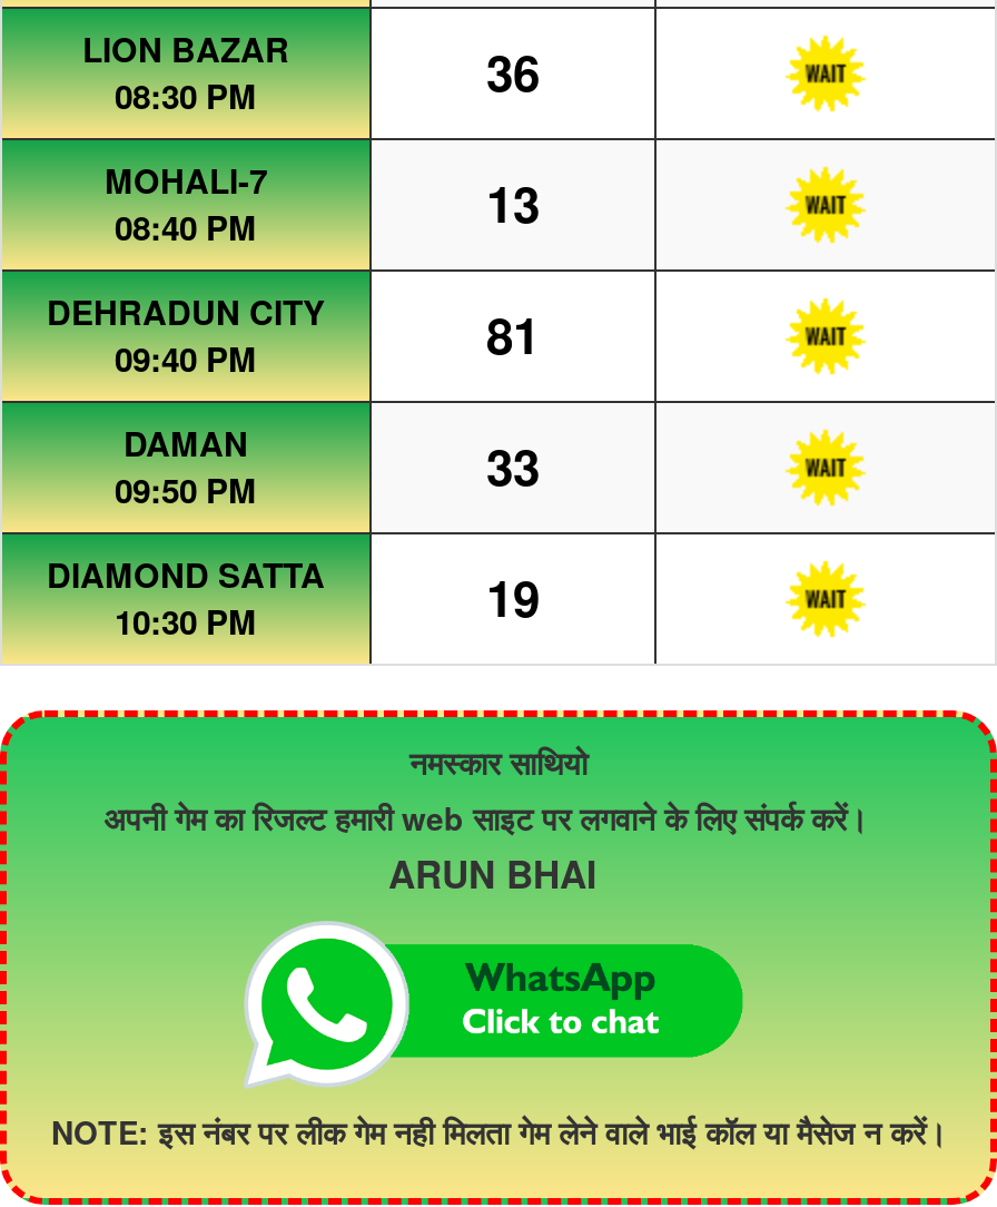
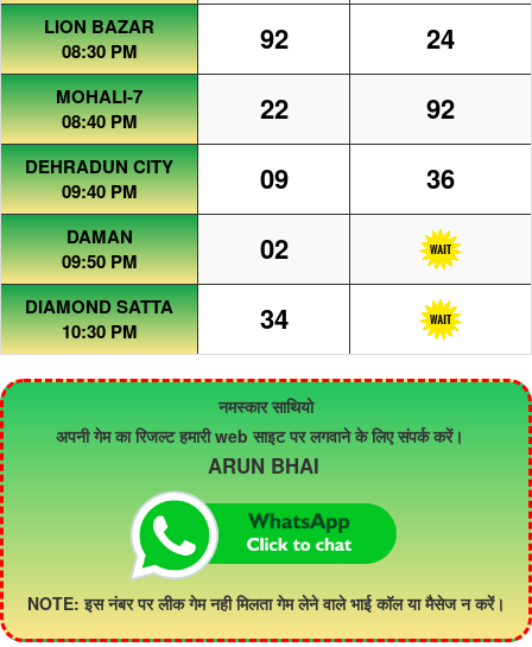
[486,36,540,107] 36 -> [259,19,455,57] 92 | 24
[486,167,540,238] 13 -> [259,89,455,127] 22 | 92
[486,298,540,370] 81 -> [259,159,455,197] 09 | 36
[486,430,540,501] 33 -> [259,229,288,267] 02
[486,561,540,632] 19 -> [259,299,288,337] 34

